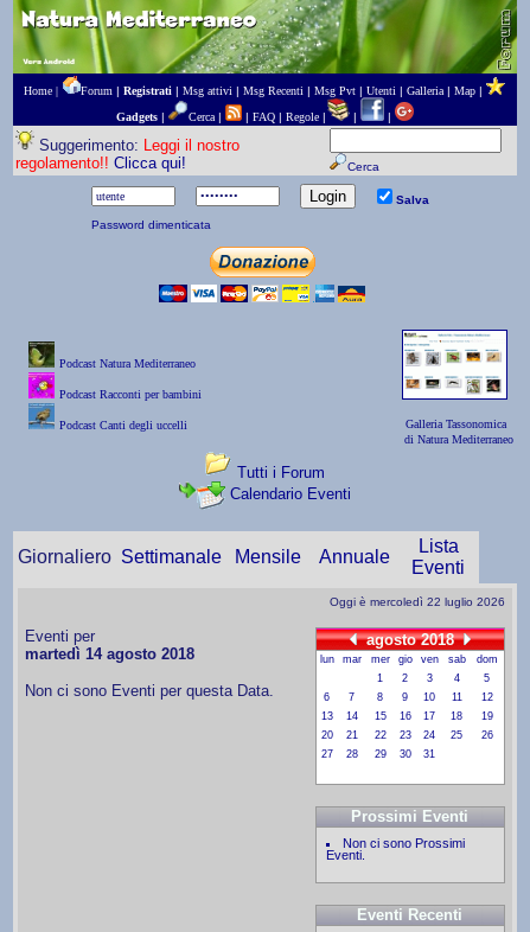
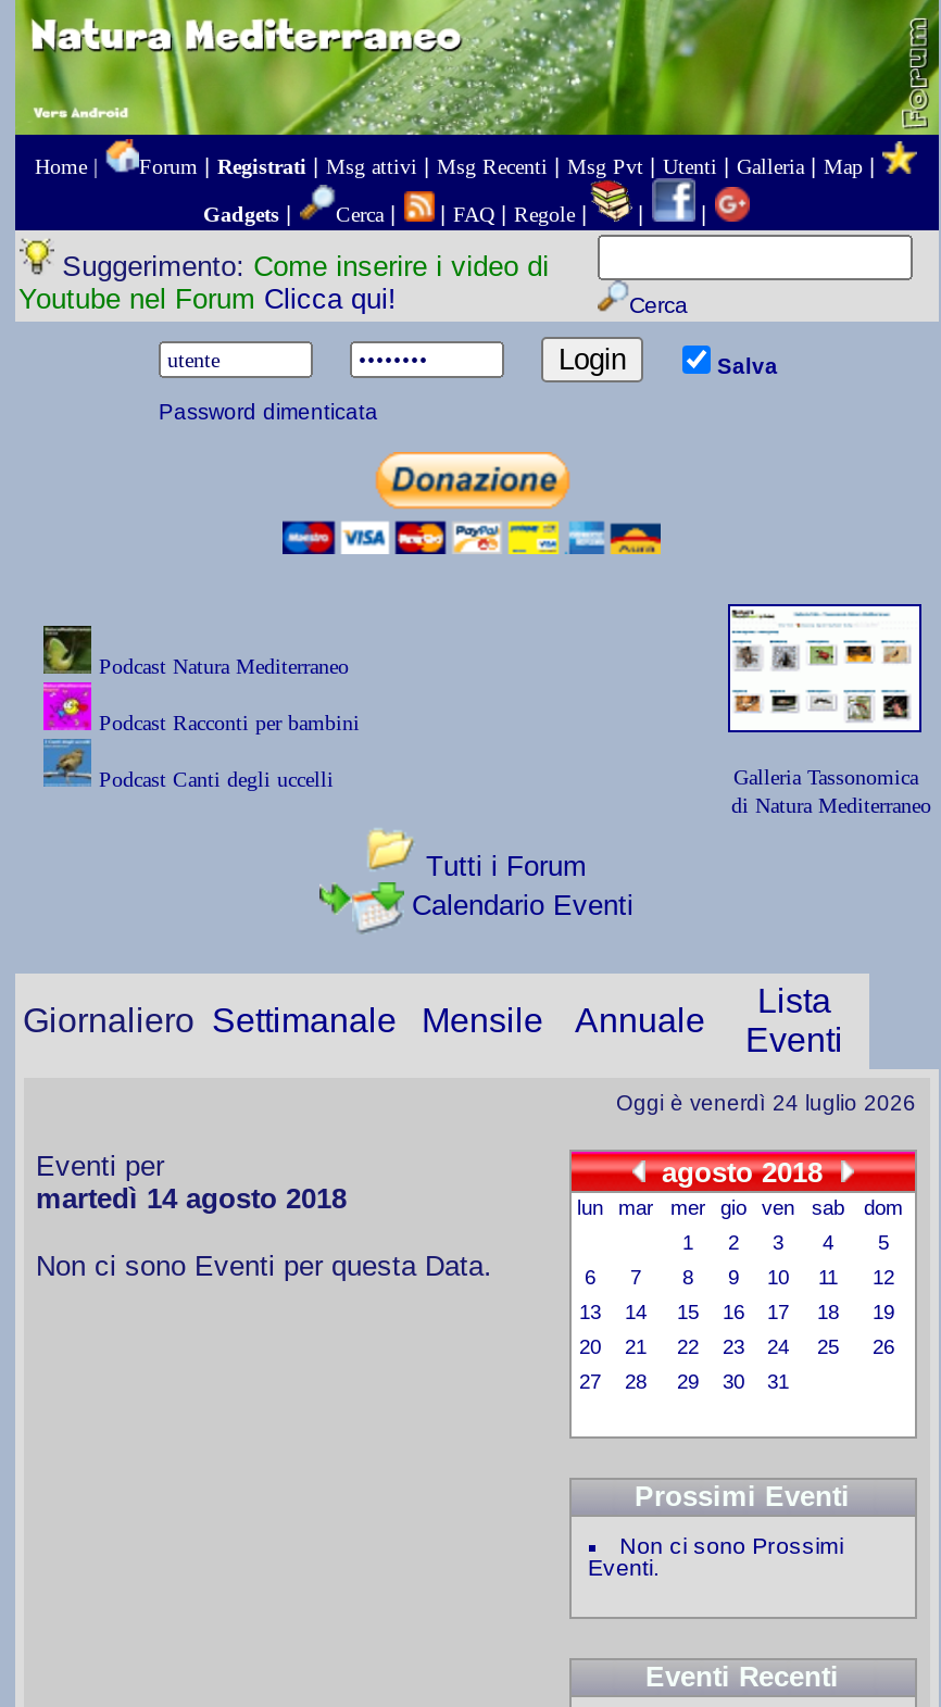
[15,136,239,172] Suggerimento: Leggi il nostro | regolamento!! Clicca qui! -> [18,250,549,315] Suggerimento: Come inserire i video di | Youtube nel Forum Clicca qui!
[329,595,505,608] Oggi è mercoledì 22 luglio 2026 -> [616,1091,916,1115] Oggi è venerdì 24 luglio 2026

